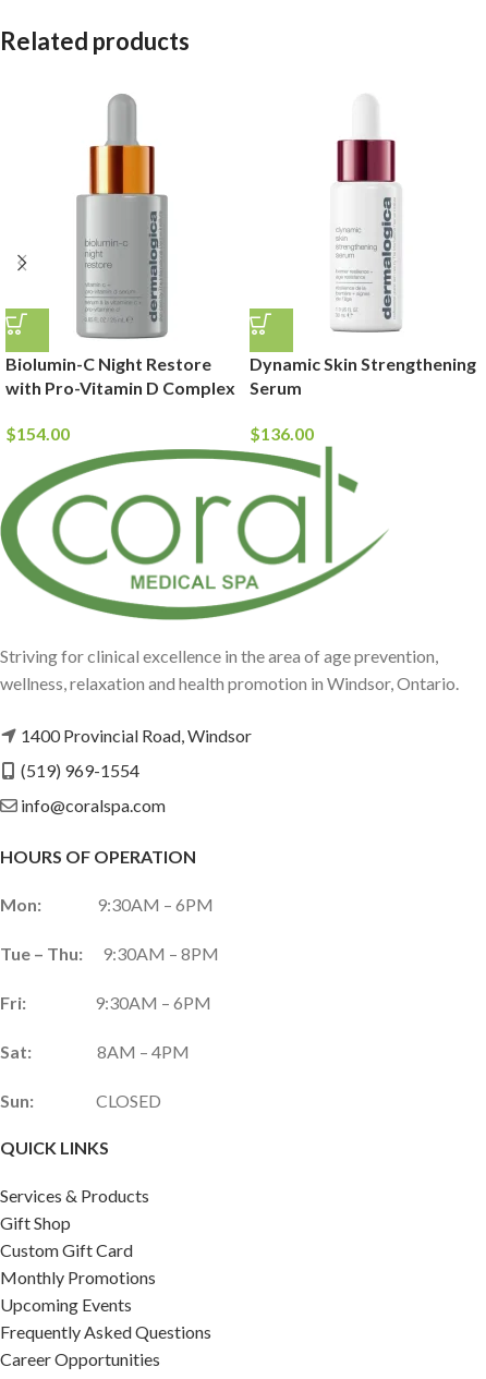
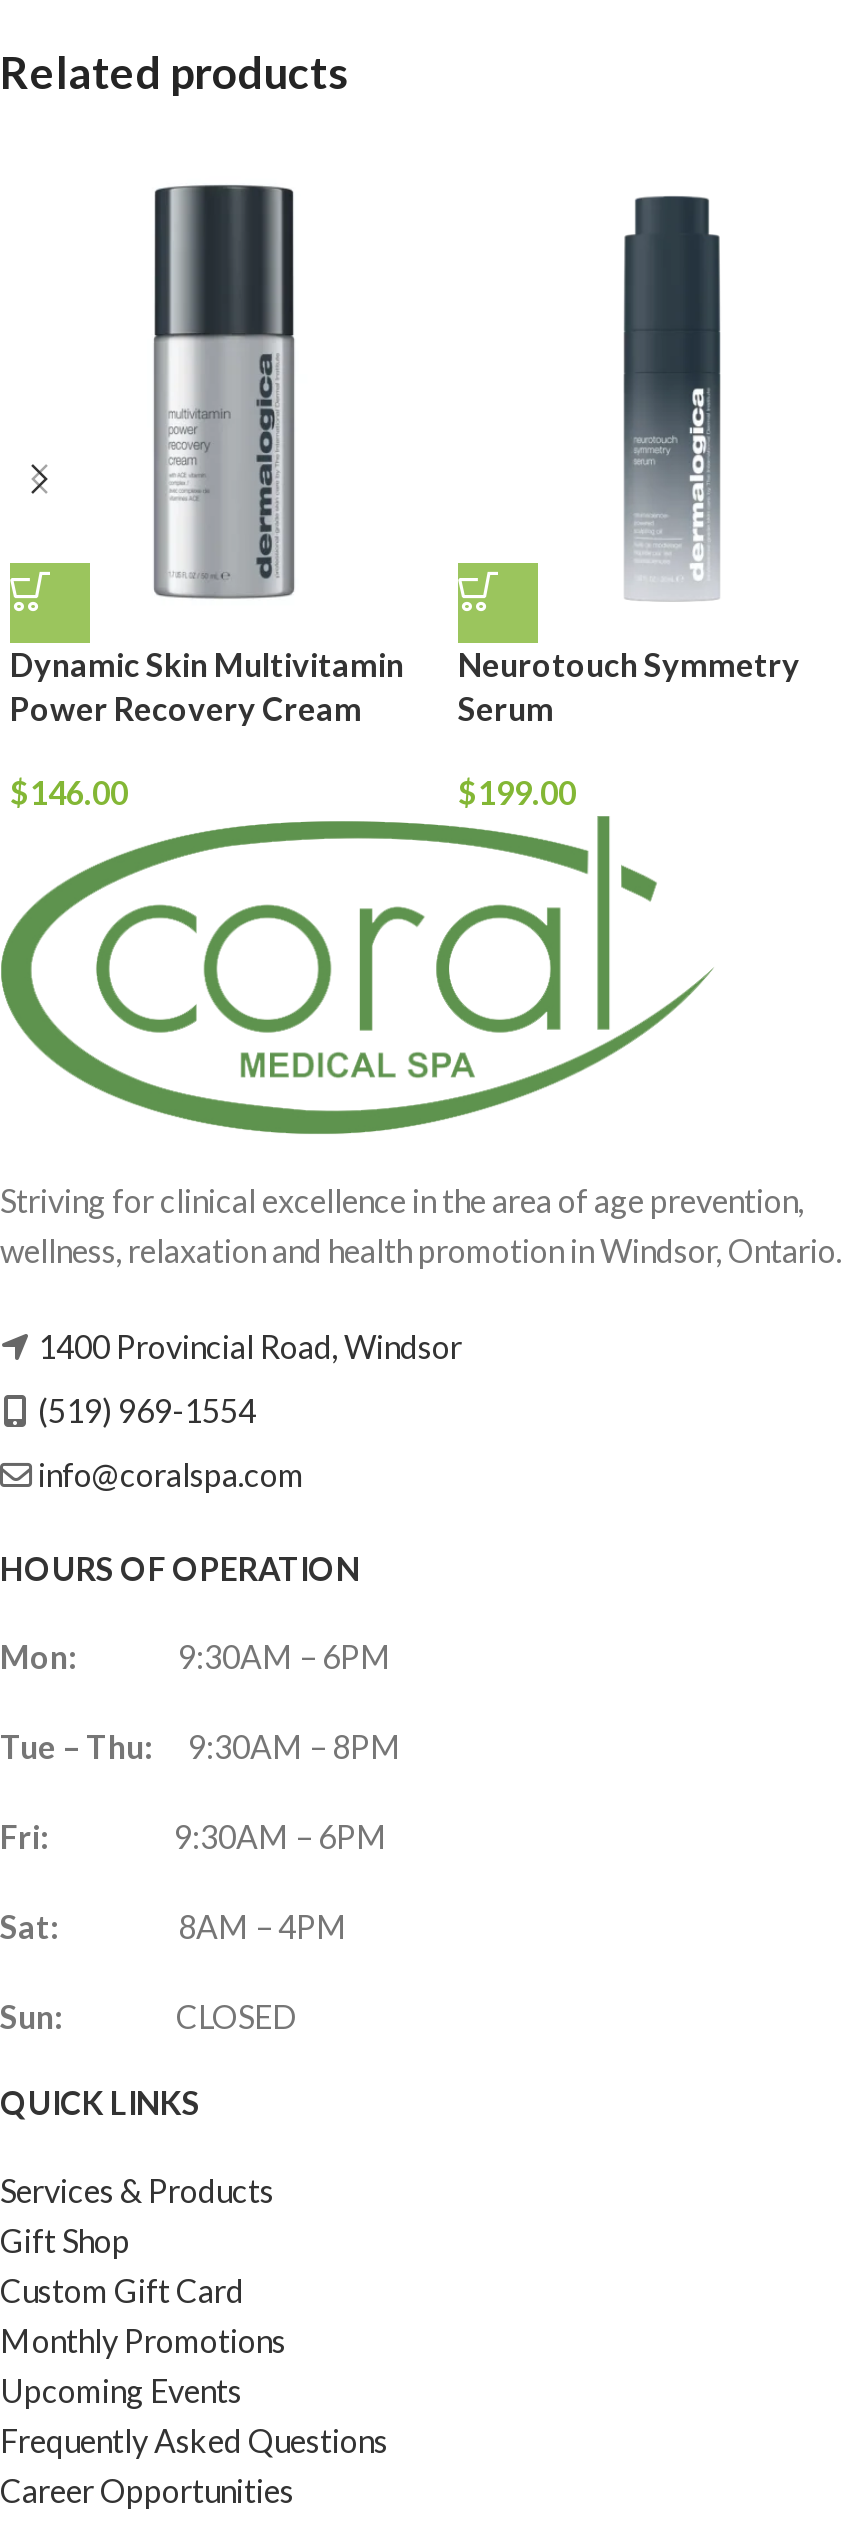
[5,93,235,398] [image] | Biolumin-C Night Restore | with Pro-Vitamin D Complex -> [10,169,404,728] [image] | Dynamic Skin Multivitamin | Power Recovery Cream
[250,95,476,374] [image] | Dynamic Skin Strengthening -> [458,173,800,684] [image] | Neurotouch Symmetry
[5,423,70,444] $154.00 -> [10,774,128,812] $146.00
[250,423,314,444] $136.00 -> [458,774,576,812] $199.00

